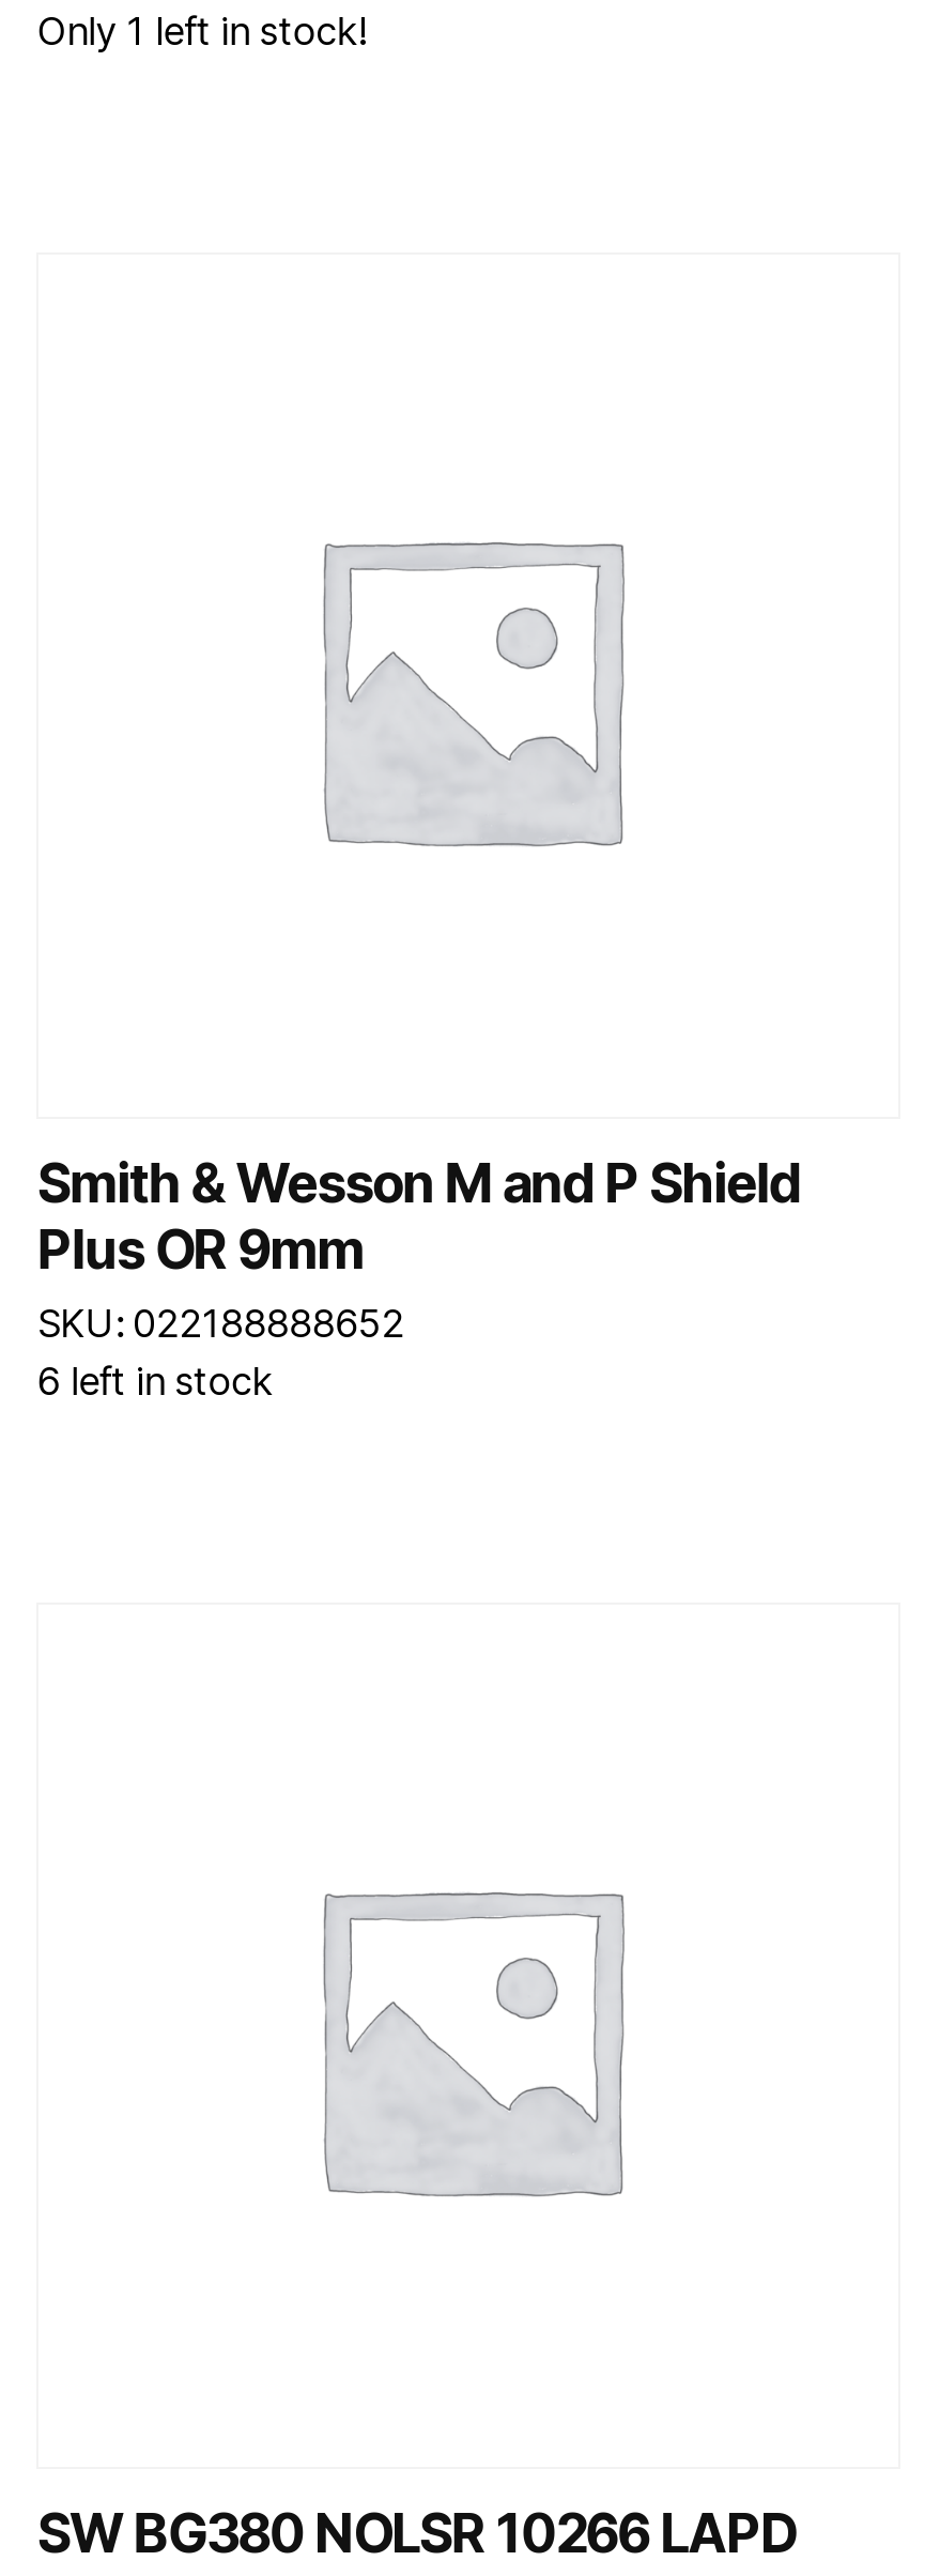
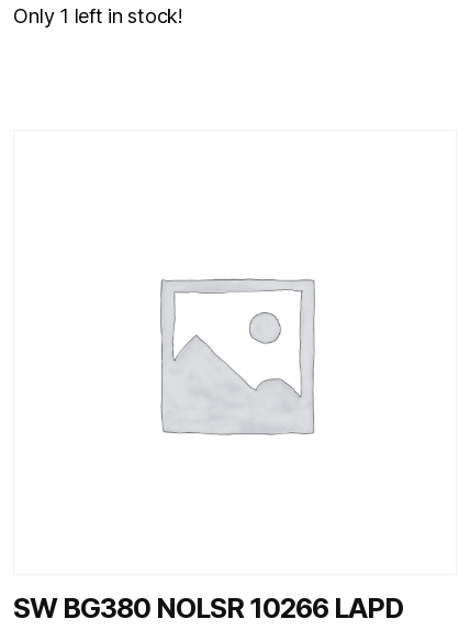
[37,1151,801,1404] Smith & Wesson M and P Shield | Plus OR 9mm | SKU: 022188888652 | 6 left in stock -> none

